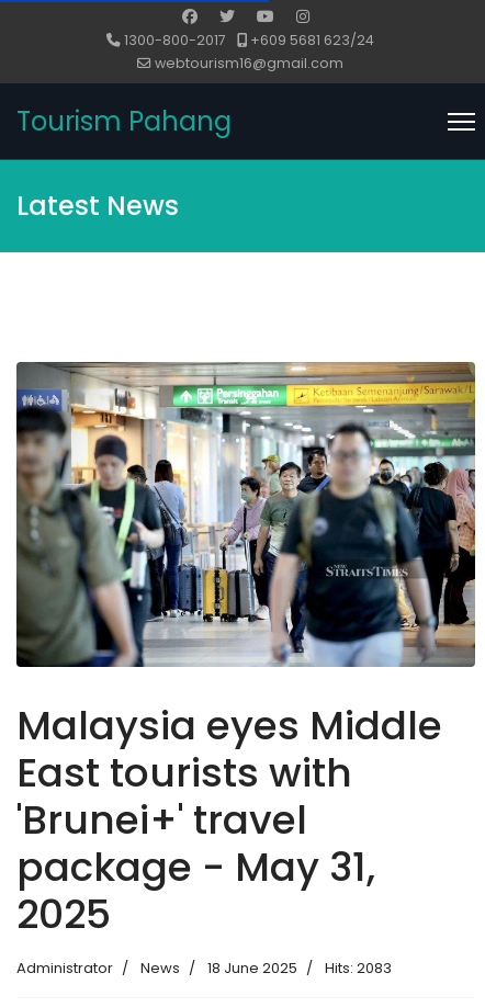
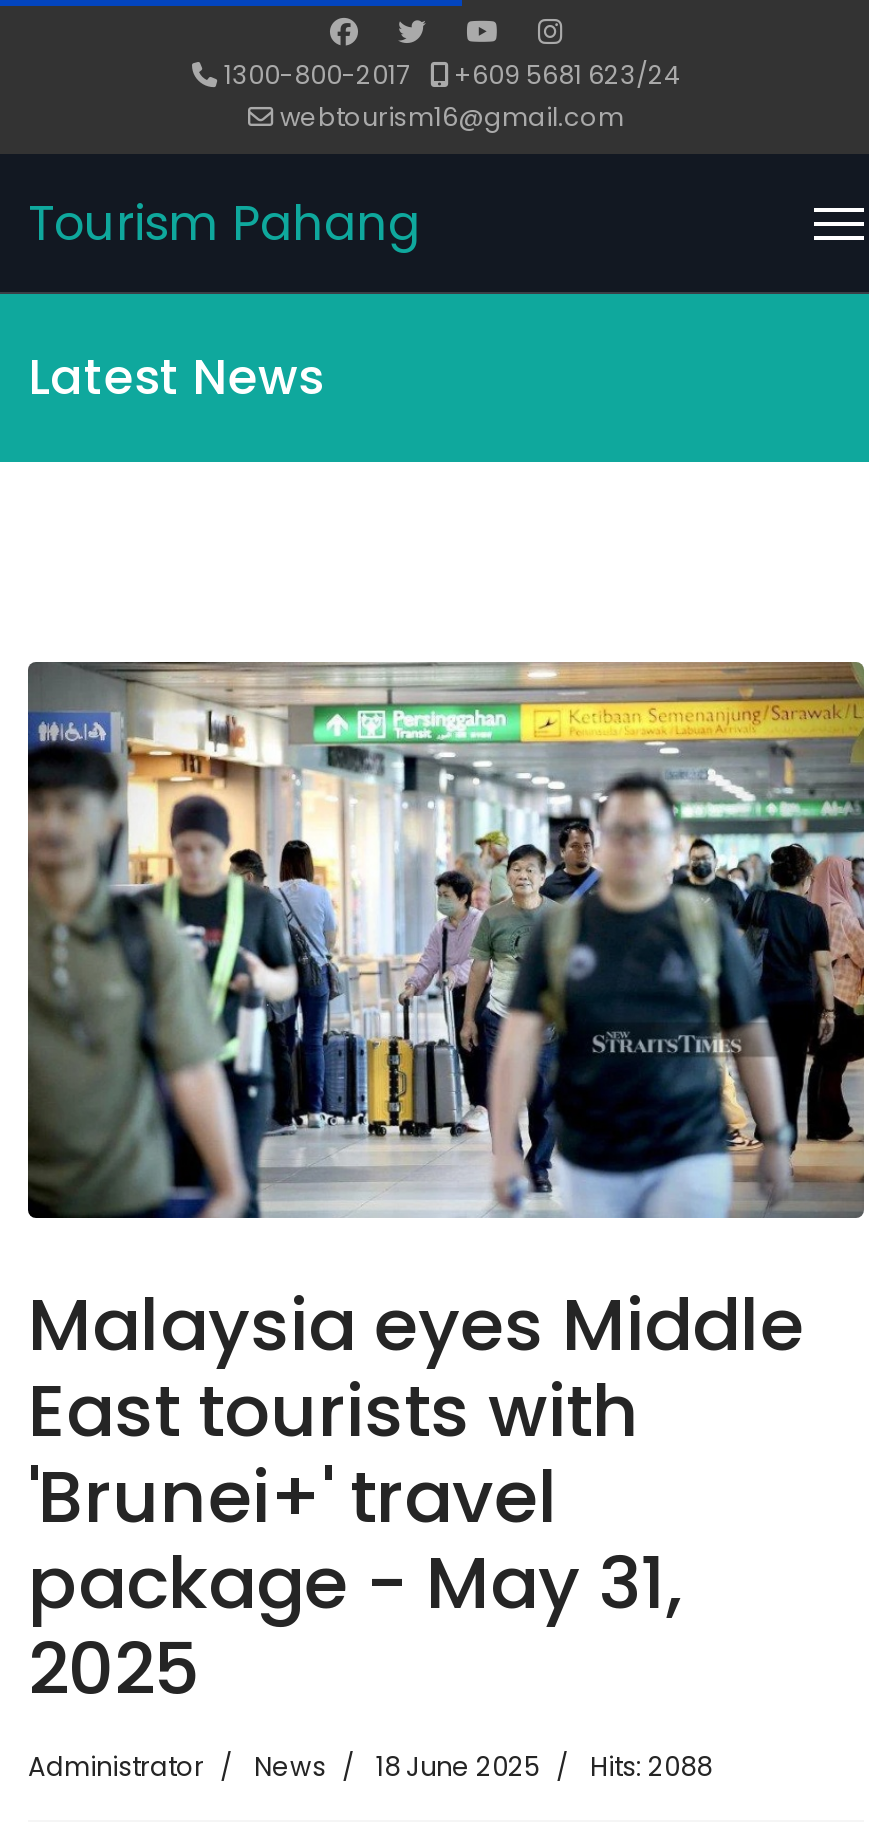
[16,958,392,978] Administrator News 18 June 2025 Hits: 2083 -> [28,1748,712,1786] Administrator News 18 June 2025 Hits: 2088

